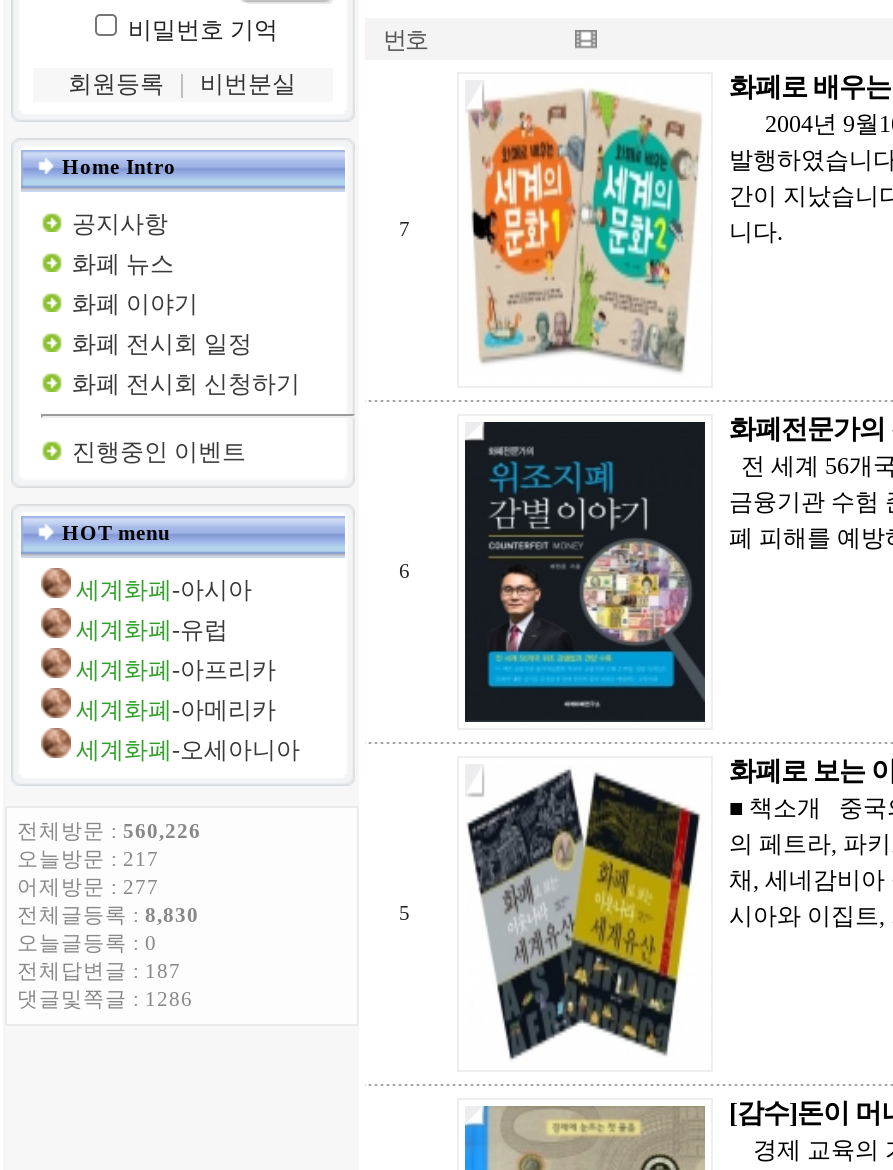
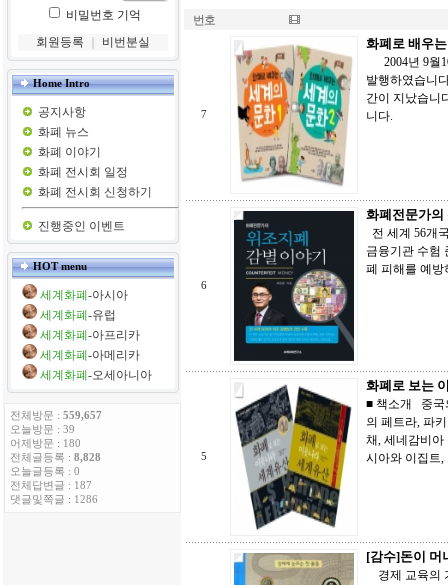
[17,820,201,842] 전체방문 : 560,226 -> [10,410,102,421] 전체방문 : 559,657
[17,848,159,870] 오늘방문 : 217 -> [10,424,75,435] 오늘방문 : 39
[17,876,159,898] 어제방문 : 277 -> [10,438,81,449] 어제방문 : 180
[17,904,199,926] 전체글등록 : 8,830 -> [10,452,101,463] 전체글등록 : 8,828

